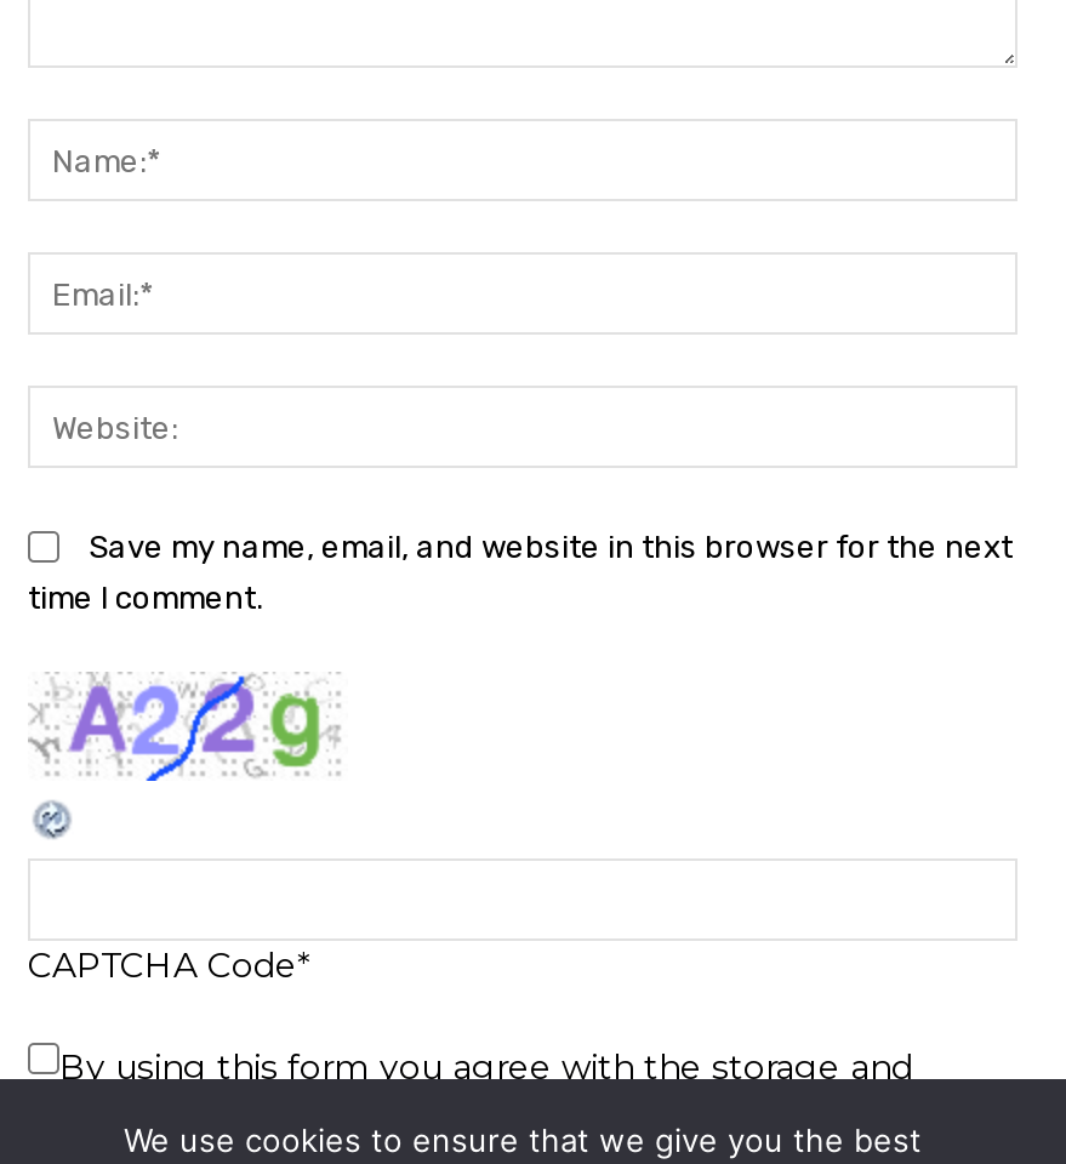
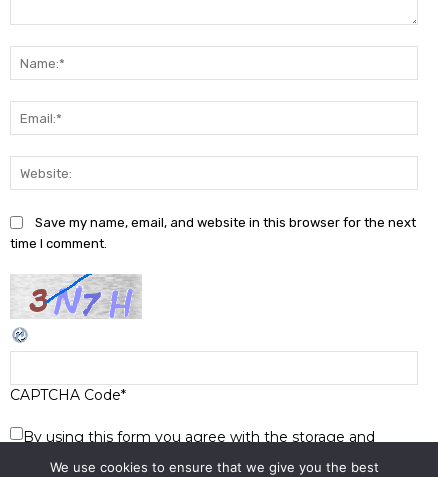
[33,672,346,783] [image] -> [25,273,142,319] [image]

